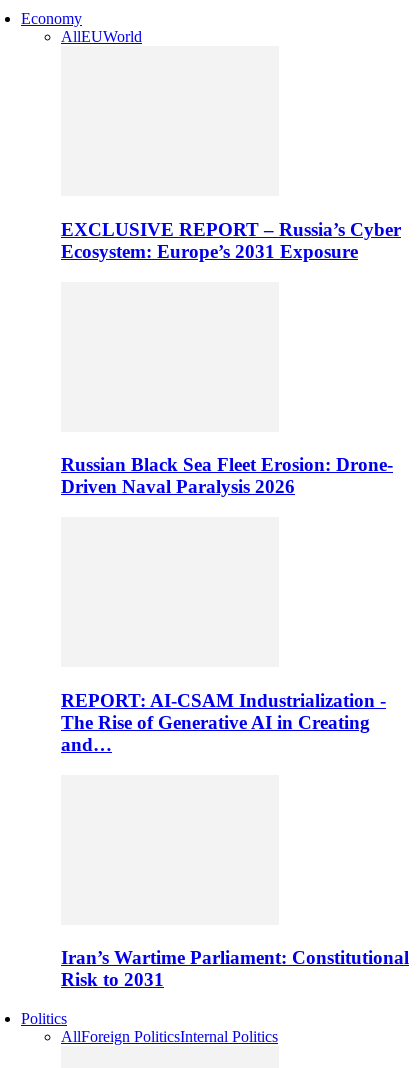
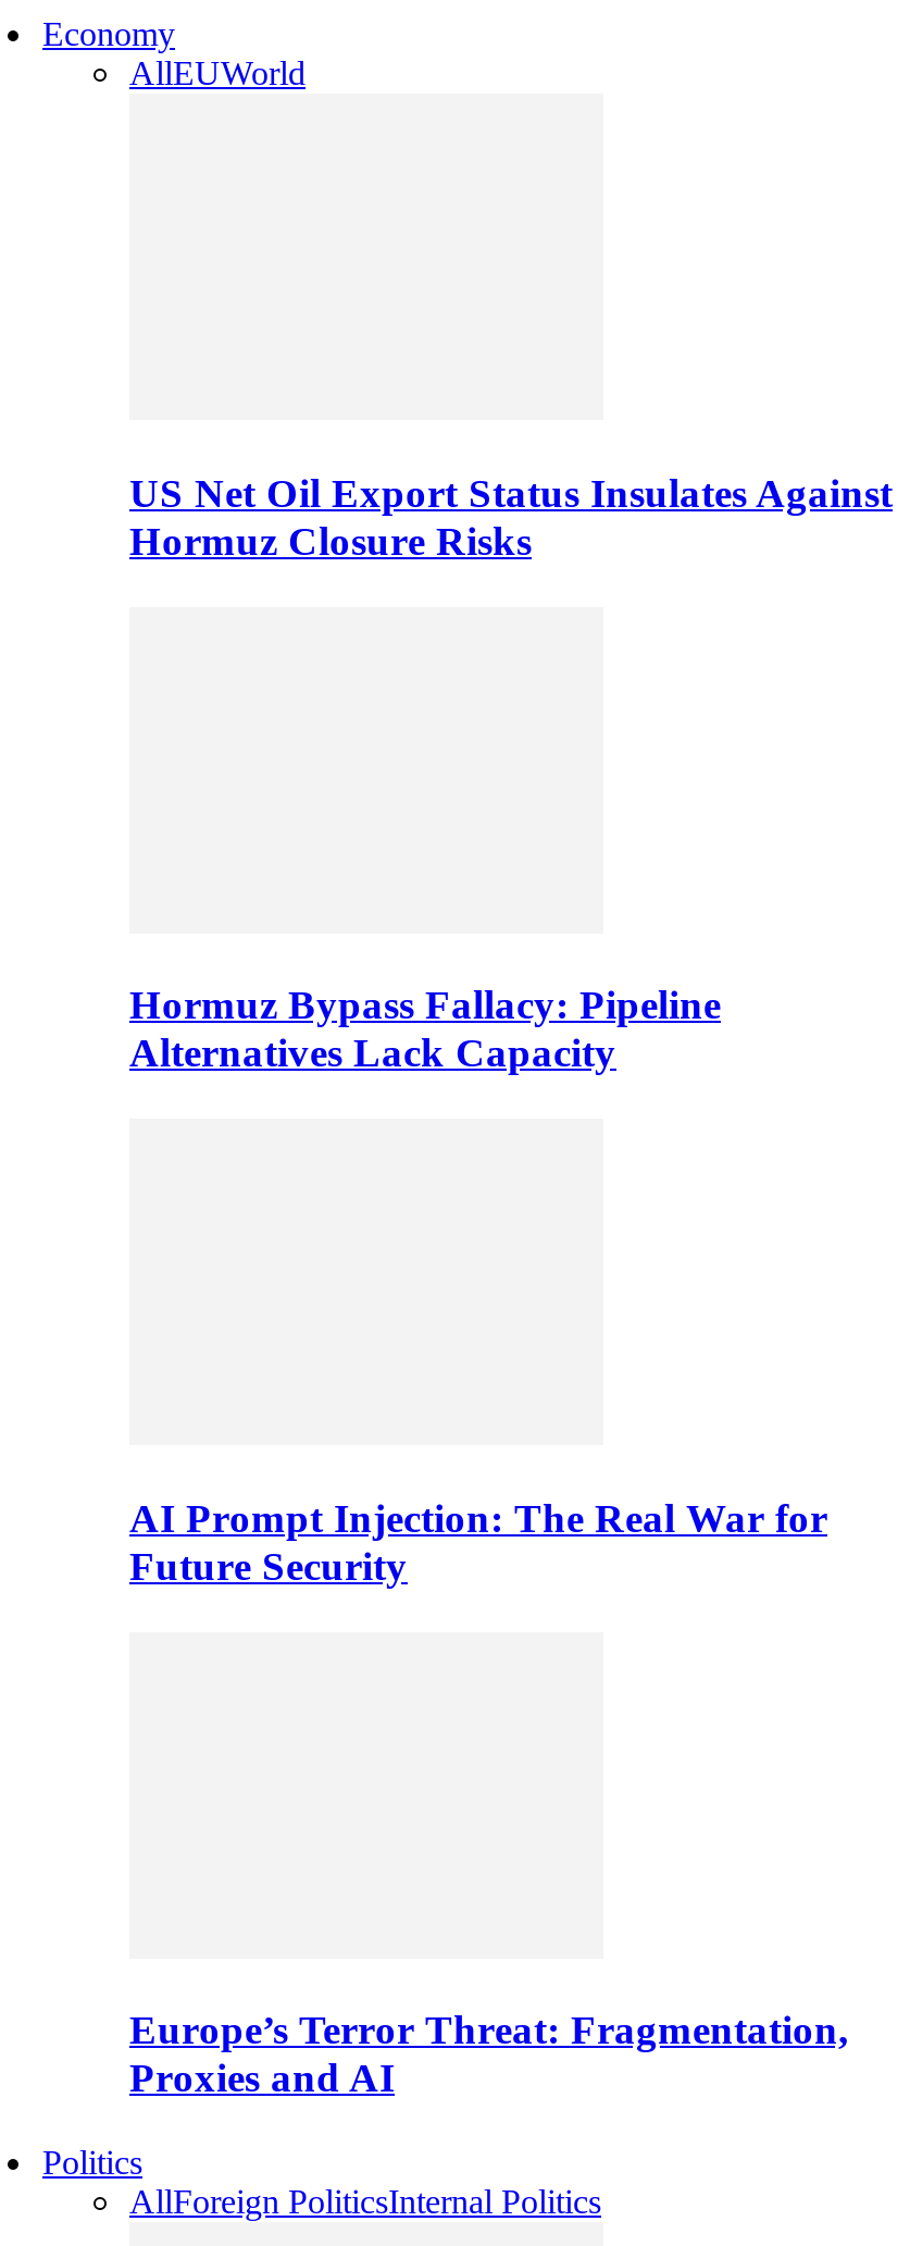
[61,219,401,262] EXCLUSIVE REPORT – Russia’s Cyber | Ecosystem: Europe’s 2031 Exposure -> [129,470,893,563] US Net Oil Export Status Insulates Against | Hormuz Closure Risks
[61,454,393,497] Russian Black Sea Fleet Erosion: Drone- | Driven Naval Paralysis 2026 -> [129,982,721,1076] Hormuz Bypass Fallacy: Pipeline | Alternatives Lack Capacity
[61,690,386,755] REPORT: AI-CSAM Industrialization - | The Rise of Generative AI in Creating | and… -> [129,1495,827,1588] AI Prompt Injection: The Real War for | Future Security
[61,947,409,990] Iran’s Wartime Parliament: Constitutional | Risk to 2031 -> [129,2007,849,2101] Europe’s Terror Threat: Fragmentation, | Proxies and AI

